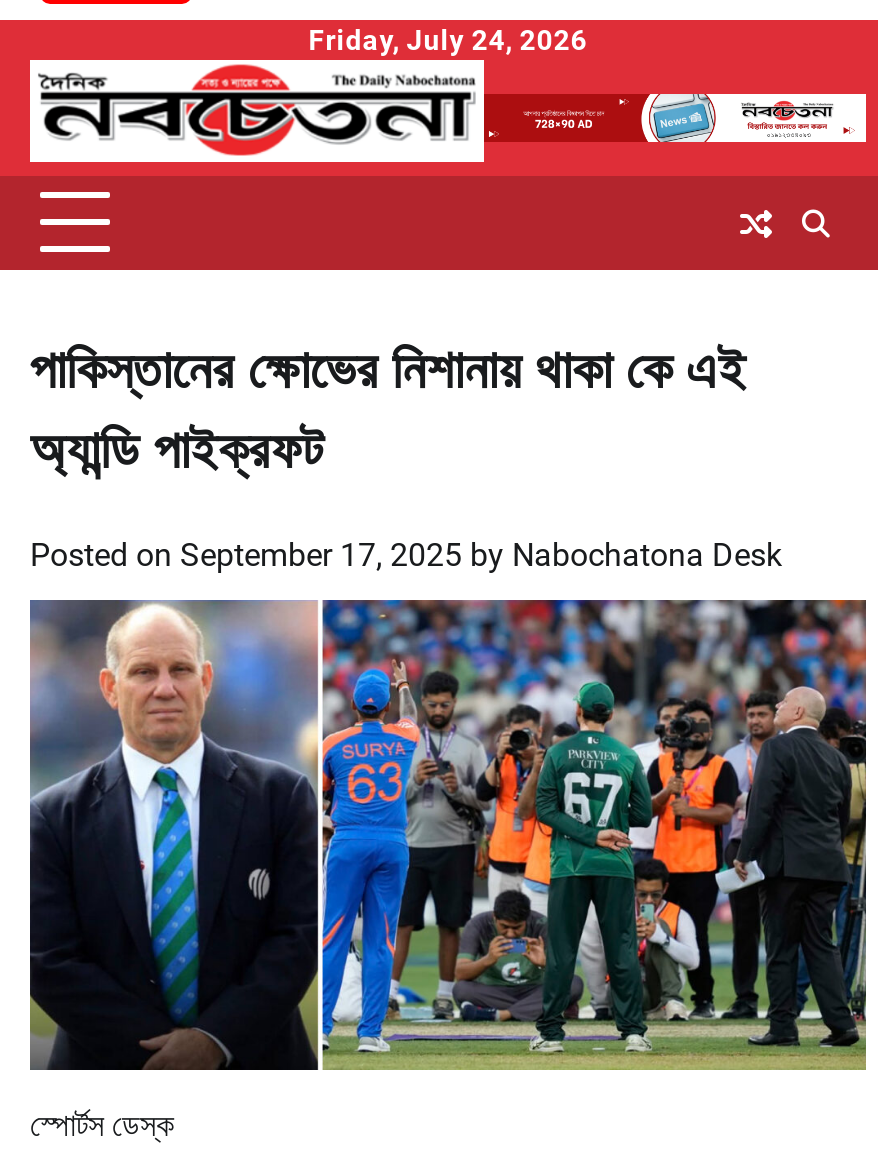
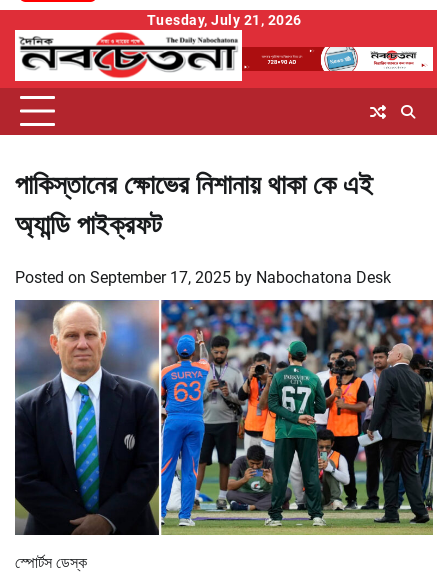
[308,24,588,56] Friday, July 24, 2026 -> [146,12,301,28] Tuesday, July 21, 2026

